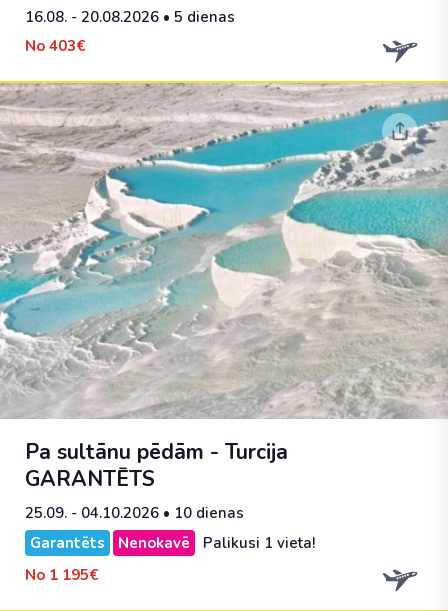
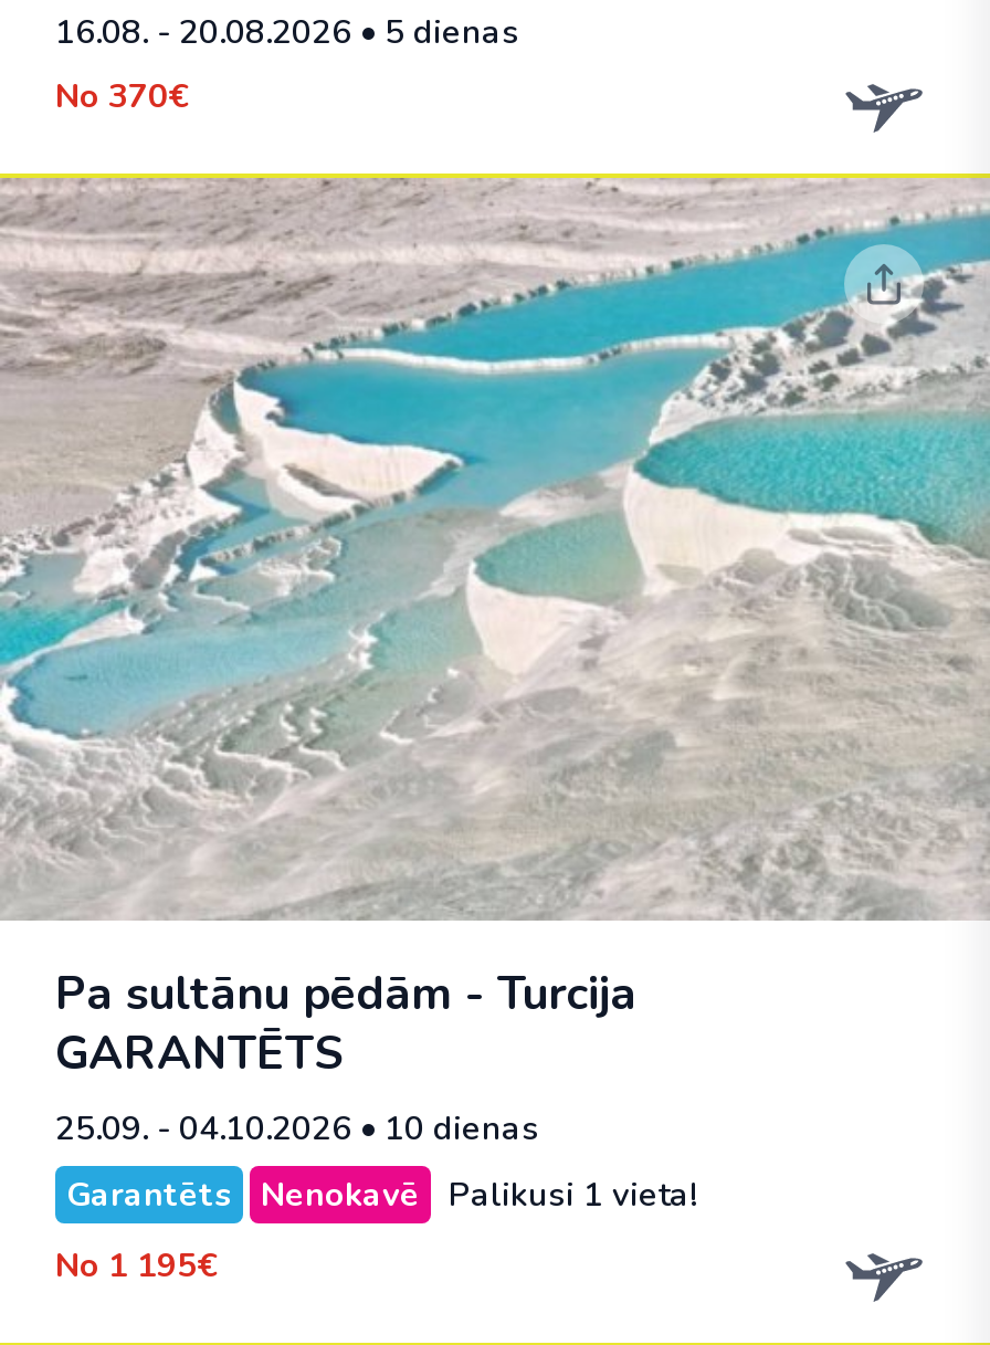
[25,36,86,56] No 403€ -> [55,74,190,119] No 370€

